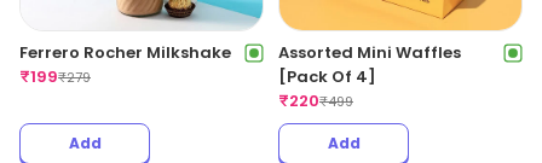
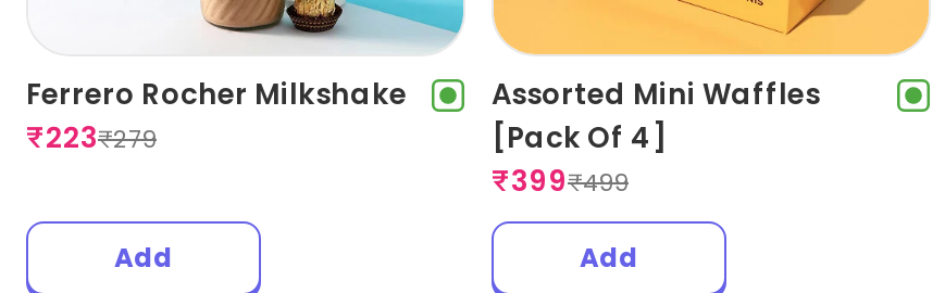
[19,65,91,88] ₹199₹279 -> [26,117,157,158] ₹223₹279
[278,89,353,112] ₹220₹499 -> [492,161,629,202] ₹399₹499

